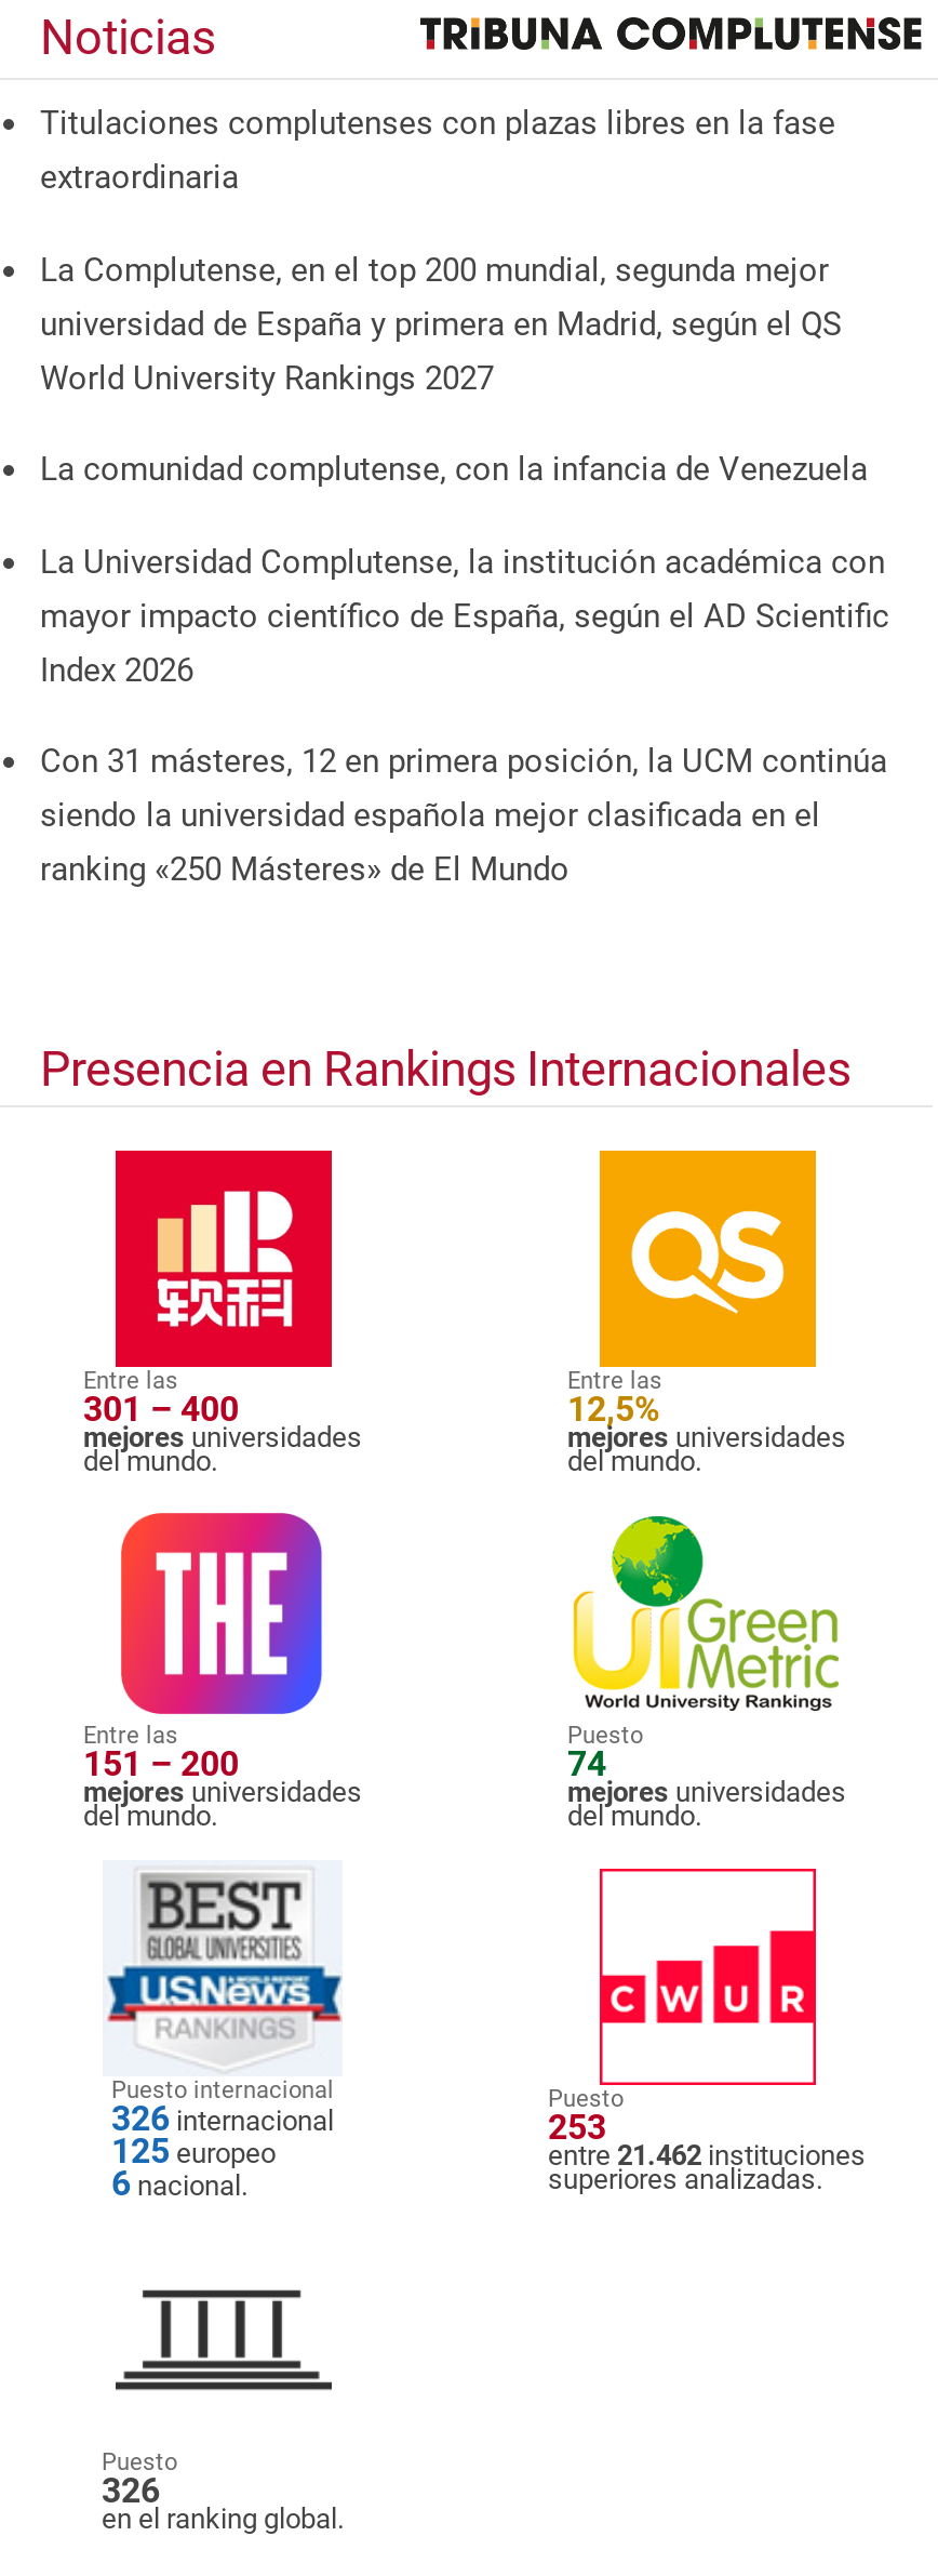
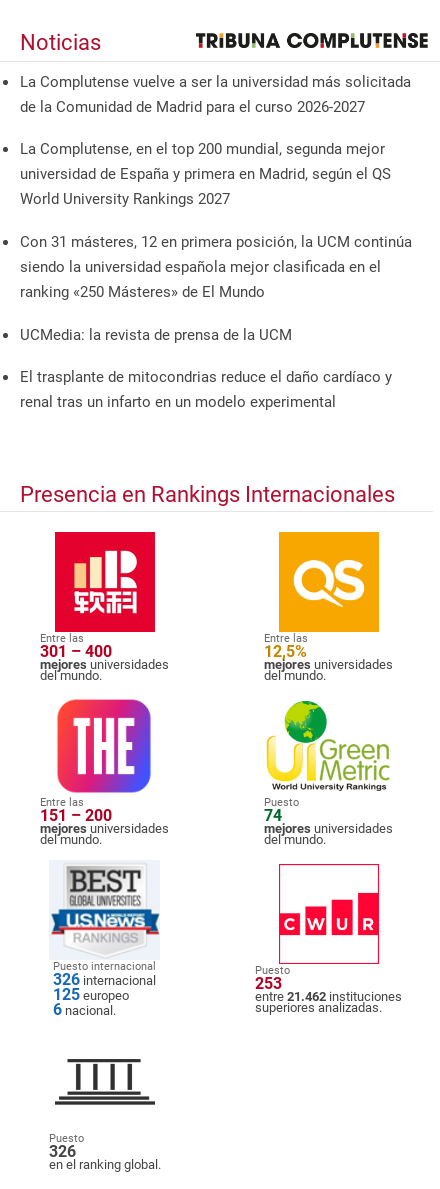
[40,103,835,196] Titulaciones complutenses con plazas libres en la fase | extraordinaria -> [20,73,411,116] La Complutense vuelve a ser la universidad más solicitada | de la Comunidad de Madrid para el curso 2026-2027
[40,450,889,689] La comunidad complutense, con la infancia de Venezuela | La Universidad Complutense, la institución académica con | mayor impacto científico de España, según el AD Scientific | Index 2026 -> none
moved [40,742,887,889] -> [20,233,412,301]: Con 31 másteres, 12 en primera posición, la UCM continúa | siendo la universidad española mejor clasificada en el | ranking «250 Másteres» de El Mundo
none -> [20,326,392,411] UCMedia: la revista de prensa de la UCM | El trasplante de mitocondrias reduce el daño cardíaco y | renal tras un infarto en un modelo experimental

